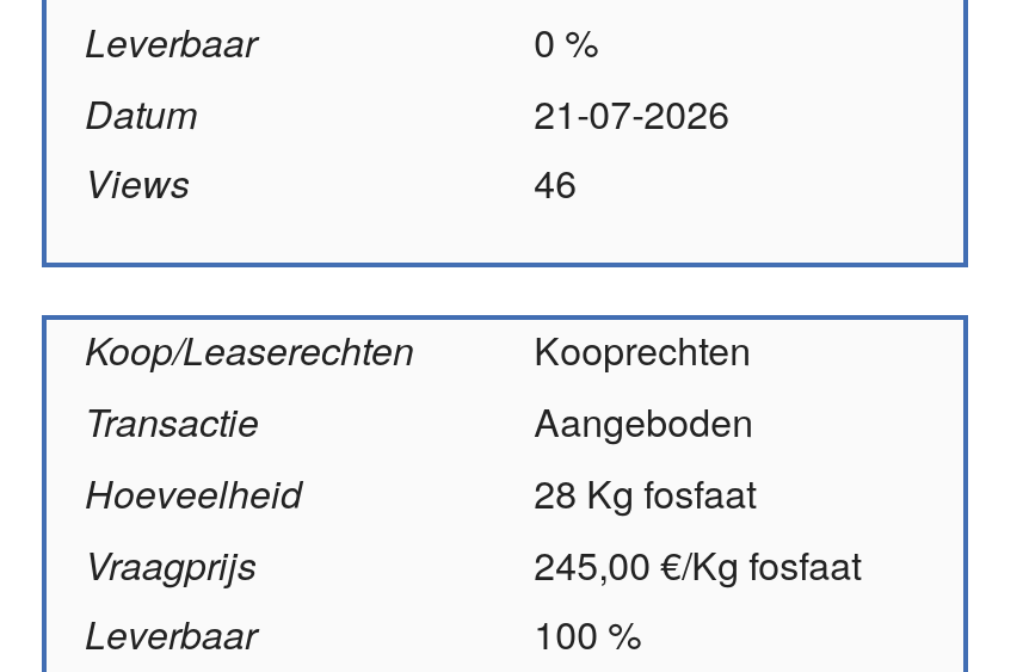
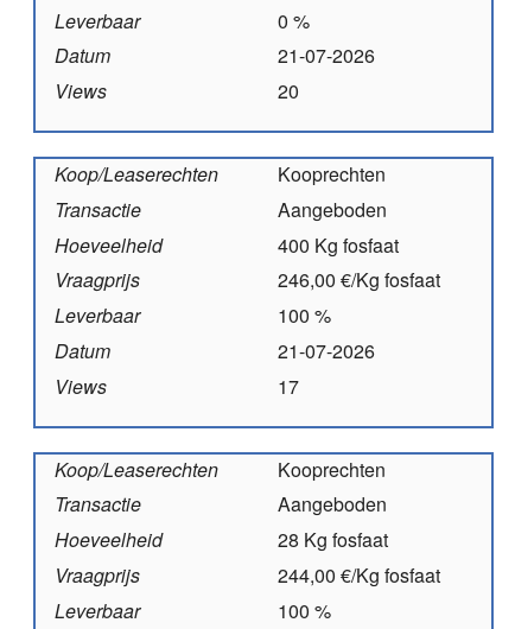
[534,156,577,211] 46 -> [55,77,440,400] 20 | Koop/Leaserechten | Kooprechten | Transactie | Aangeboden | Hoeveelheid | 400 Kg fosfaat | Vraagprijs | 246,00 €/Kg fosfaat | Leverbaar | 100 % | Datum | 21-07-2026 | Views | 17
[534,536,861,591] 245,00 €/Kg fosfaat -> [278,561,440,589] 244,00 €/Kg fosfaat

